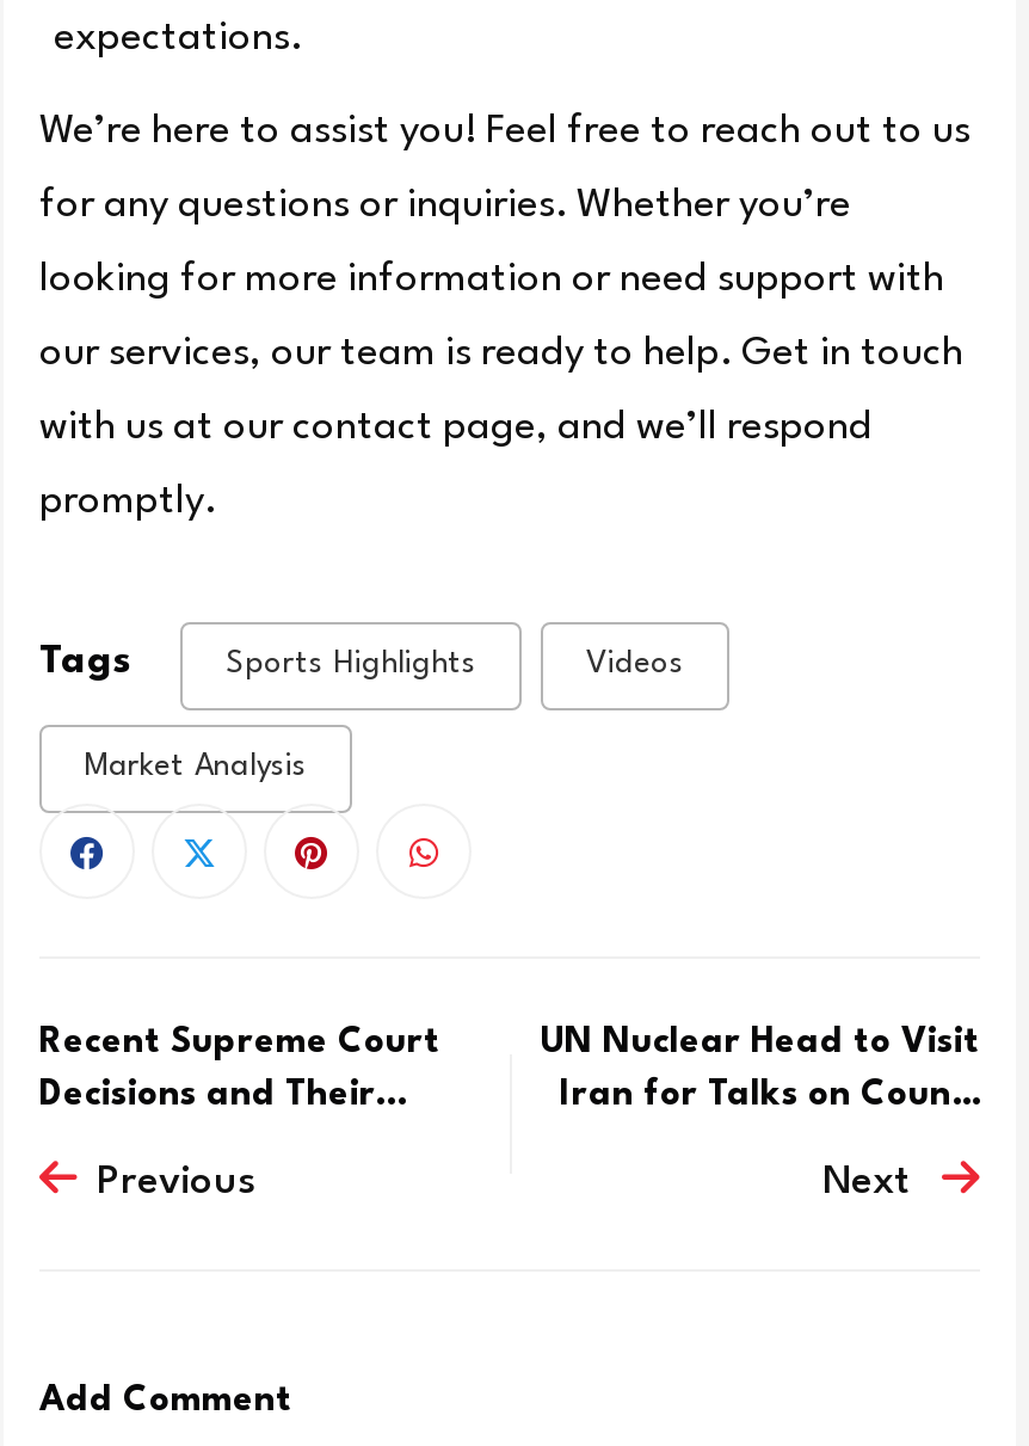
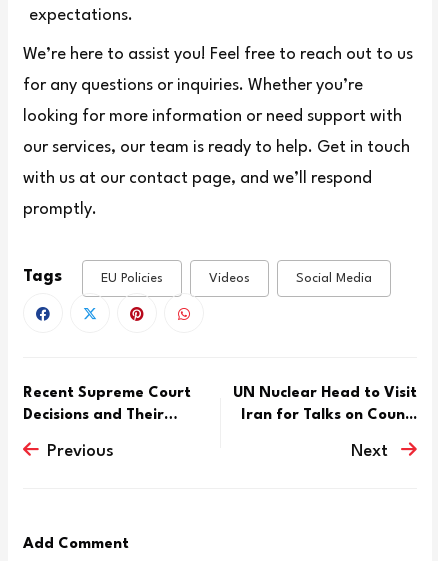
[226,648,476,679] Sports Highlights -> [101,271,163,284] EU Policies
[85,751,307,782] Market Analysis -> [296,271,372,284] Social Media

